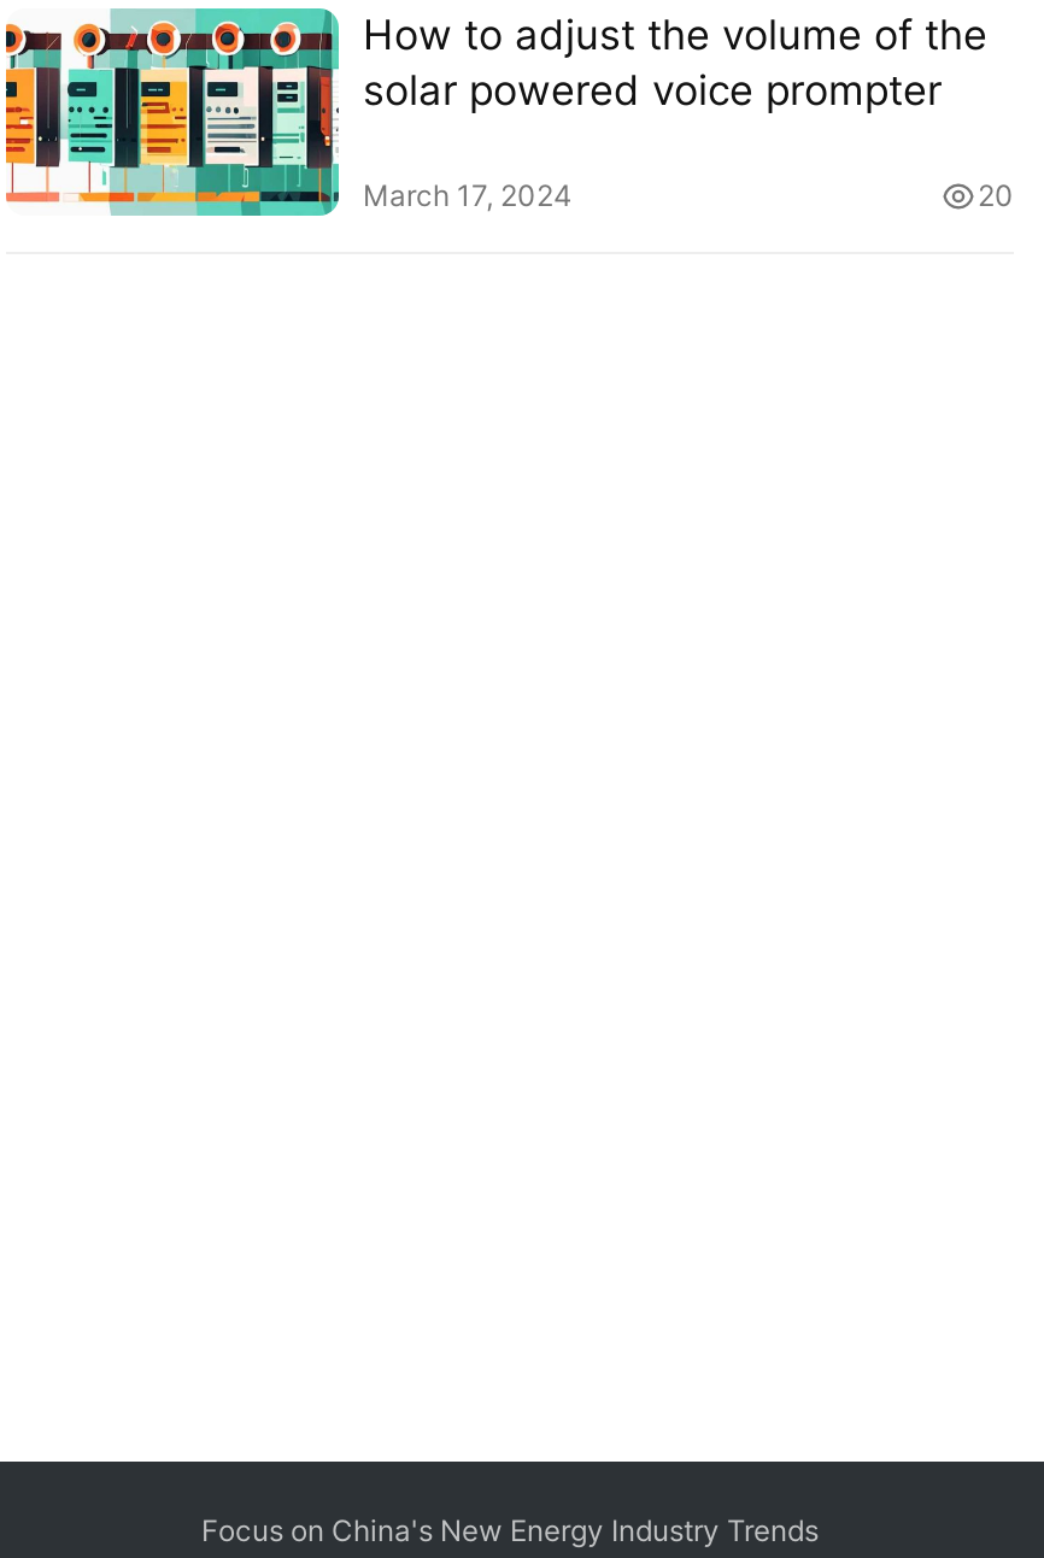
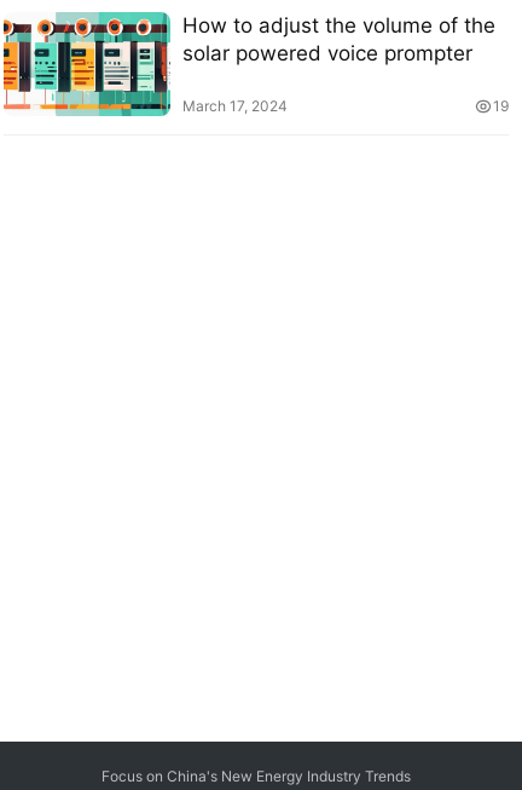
[978,178,1014,214] 20 -> [493,97,509,115] 19

